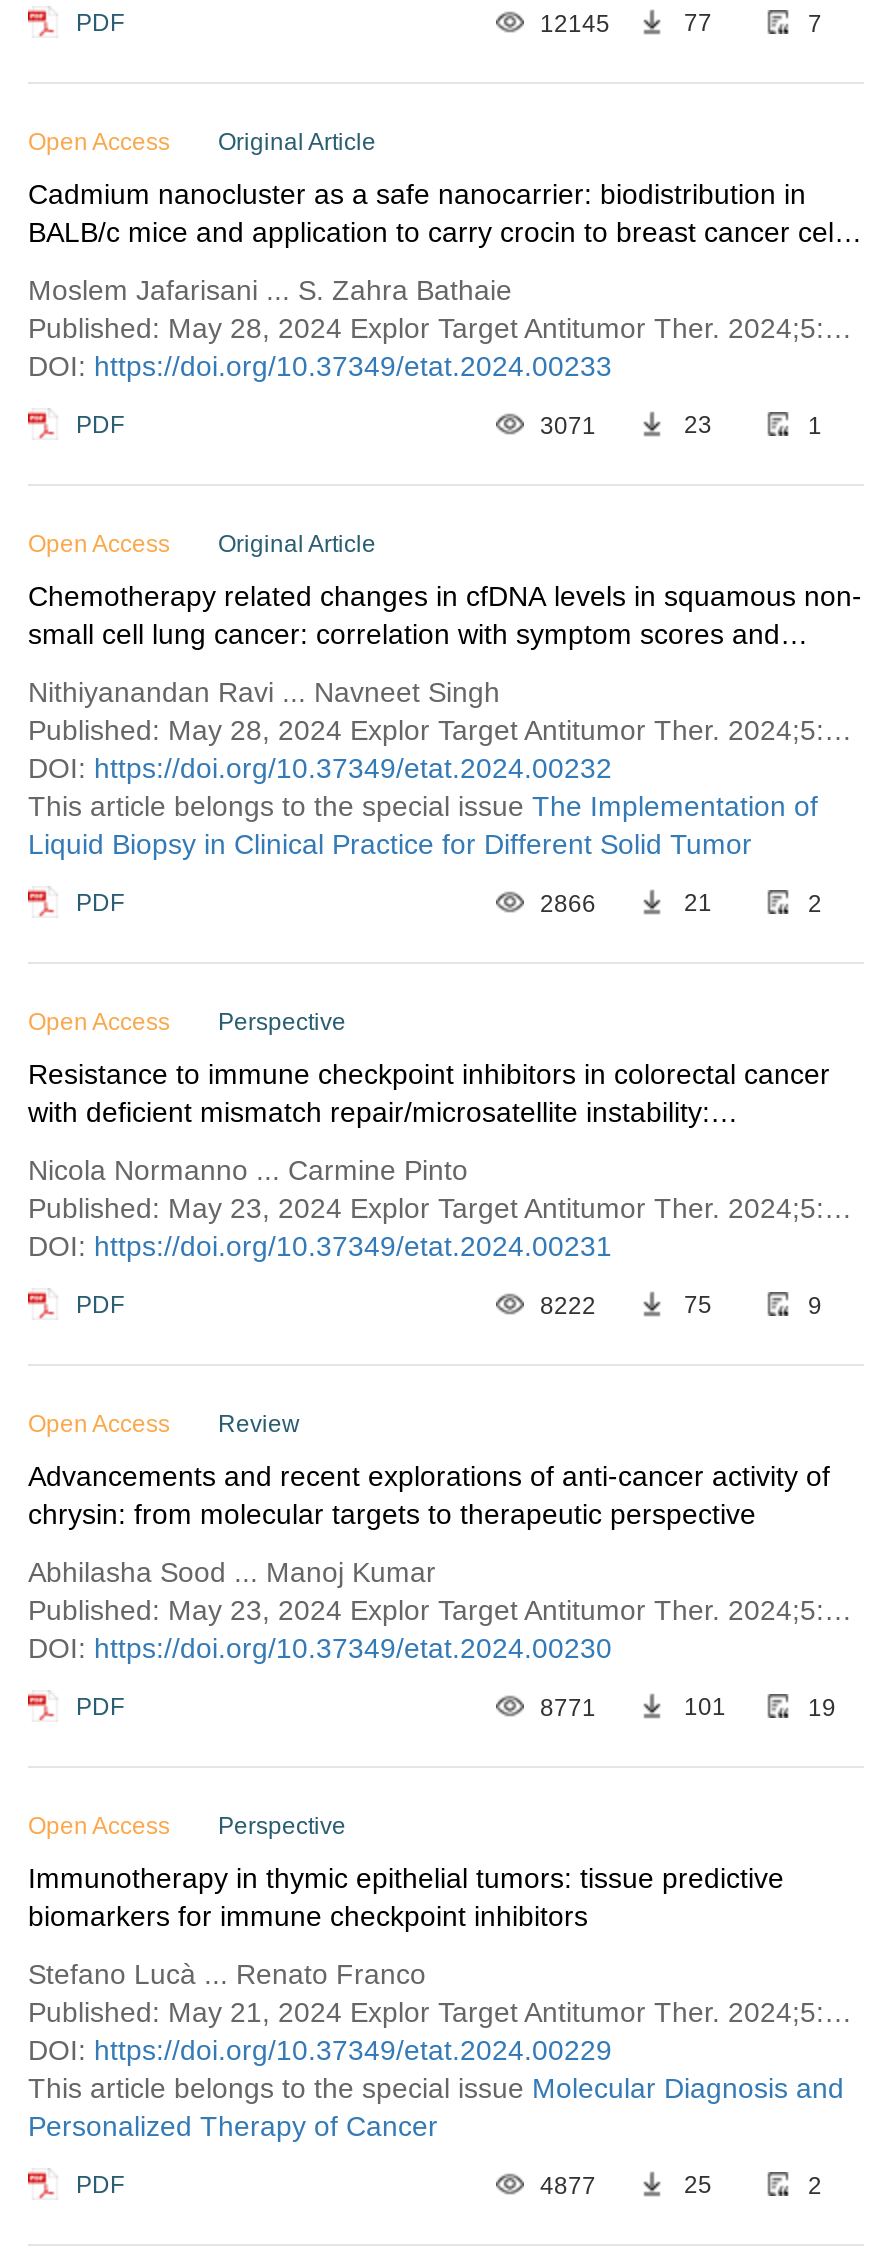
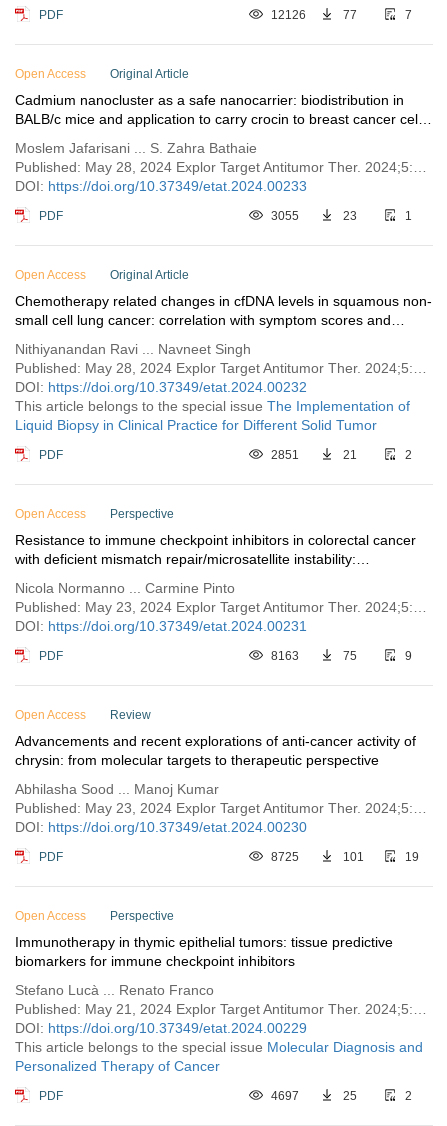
[540,9,610,37] 12145 -> [271,8,306,22] 12126
[540,411,596,439] 3071 -> [271,209,299,223] 3055
[540,889,596,917] 2866 -> [271,448,299,462] 2851
[540,1291,596,1319] 8222 -> [271,649,299,663] 8163
[540,1693,596,1721] 8771 -> [271,850,299,864] 8725
[540,2171,596,2199] 4877 -> [271,1089,299,1103] 4697

